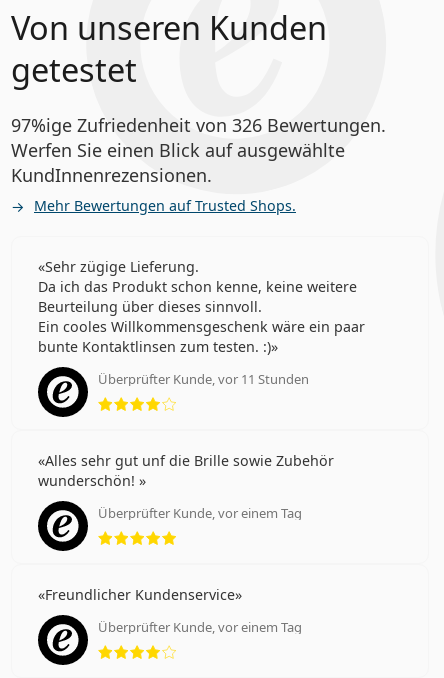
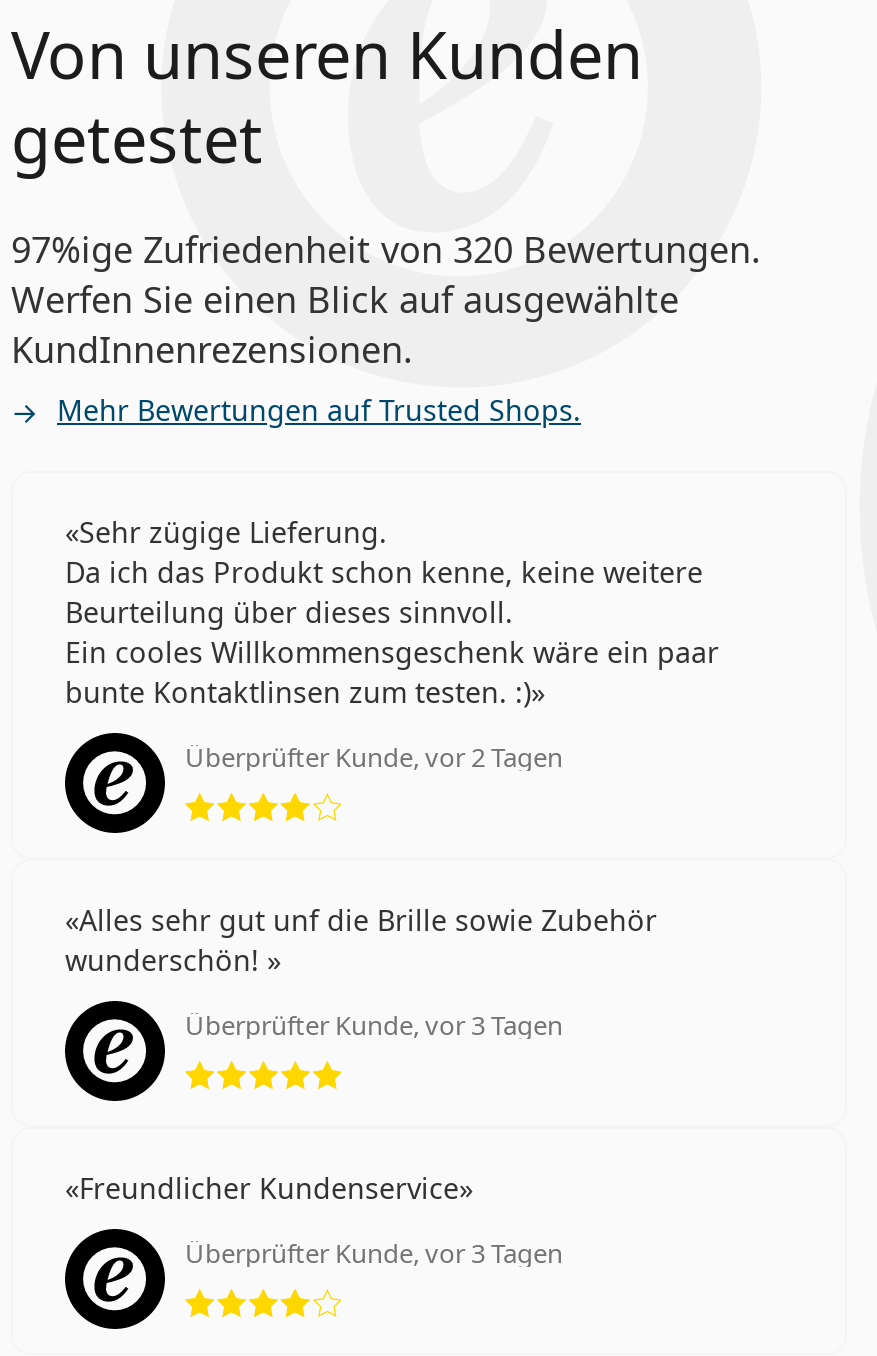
[11,112,386,136] 97%ige Zufriedenheit von 326 Bewertungen. -> [11,225,761,273] 97%ige Zufriedenheit von 320 Bewertungen.
[98,370,309,388] Überprüfter Kunde, vor 11 Stunden -> [185,739,563,775] Überprüfter Kunde, vor 2 Tagen
[98,504,302,522] Überprüfter Kunde, vor einem Tag -> [185,1007,563,1043] Überprüfter Kunde, vor 3 Tagen
[98,618,302,636] Überprüfter Kunde, vor einem Tag -> [185,1235,563,1271] Überprüfter Kunde, vor 3 Tagen

